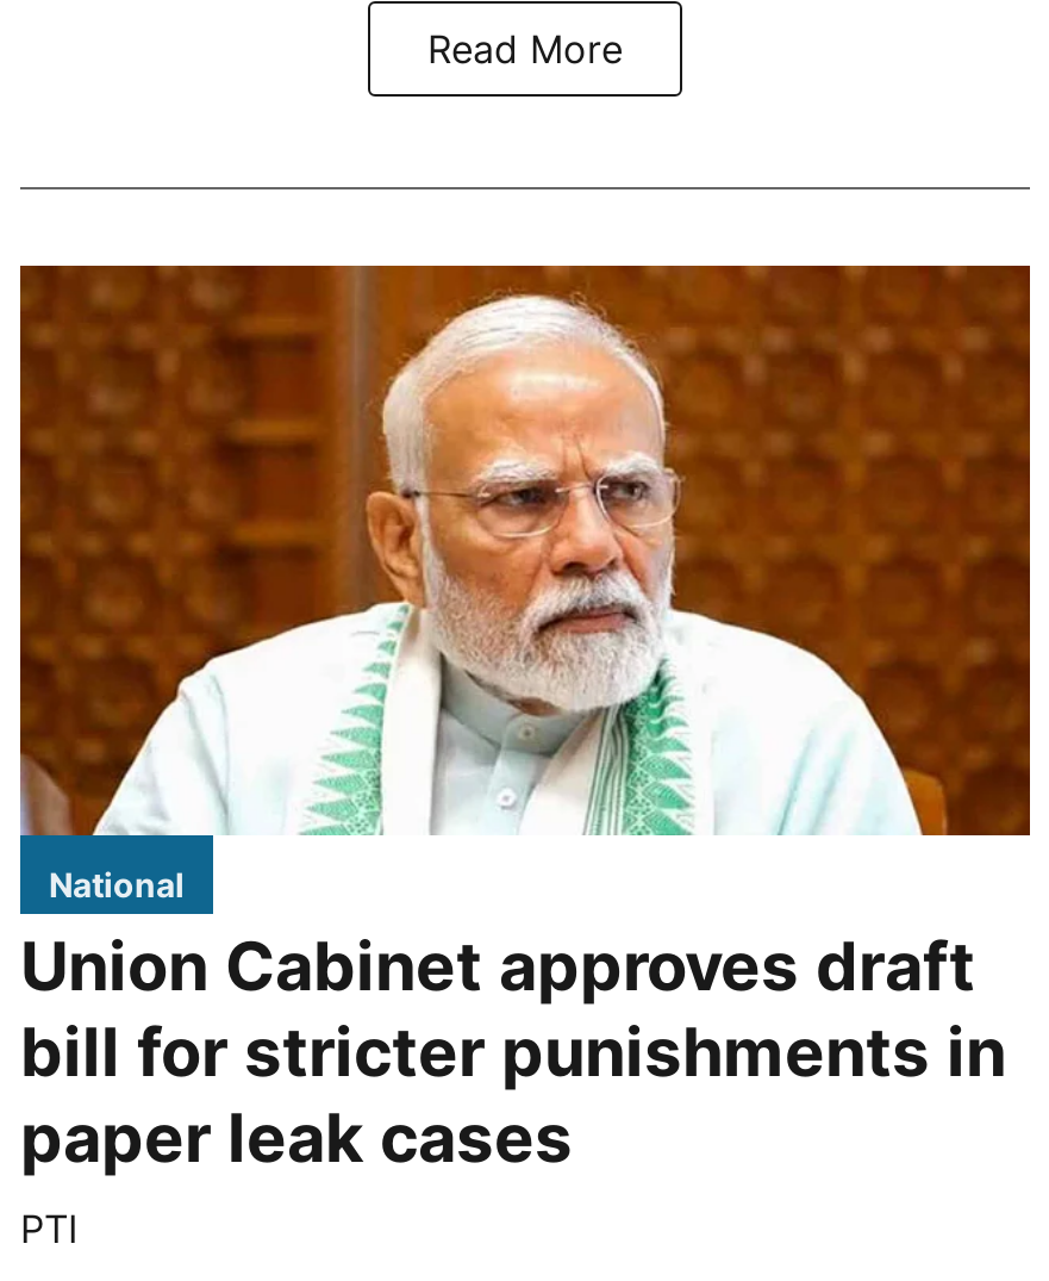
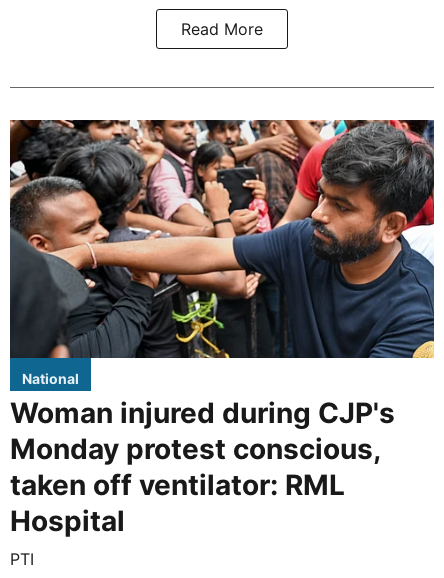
[18,263,1032,1179] [image] | Union Cabinet approves draft | bill for stricter punishments in | paper leak cases -> [9,119,435,538] [image] | Woman injured during CJP's | Monday protest conscious, | taken off ventilator: RML | Hospital

